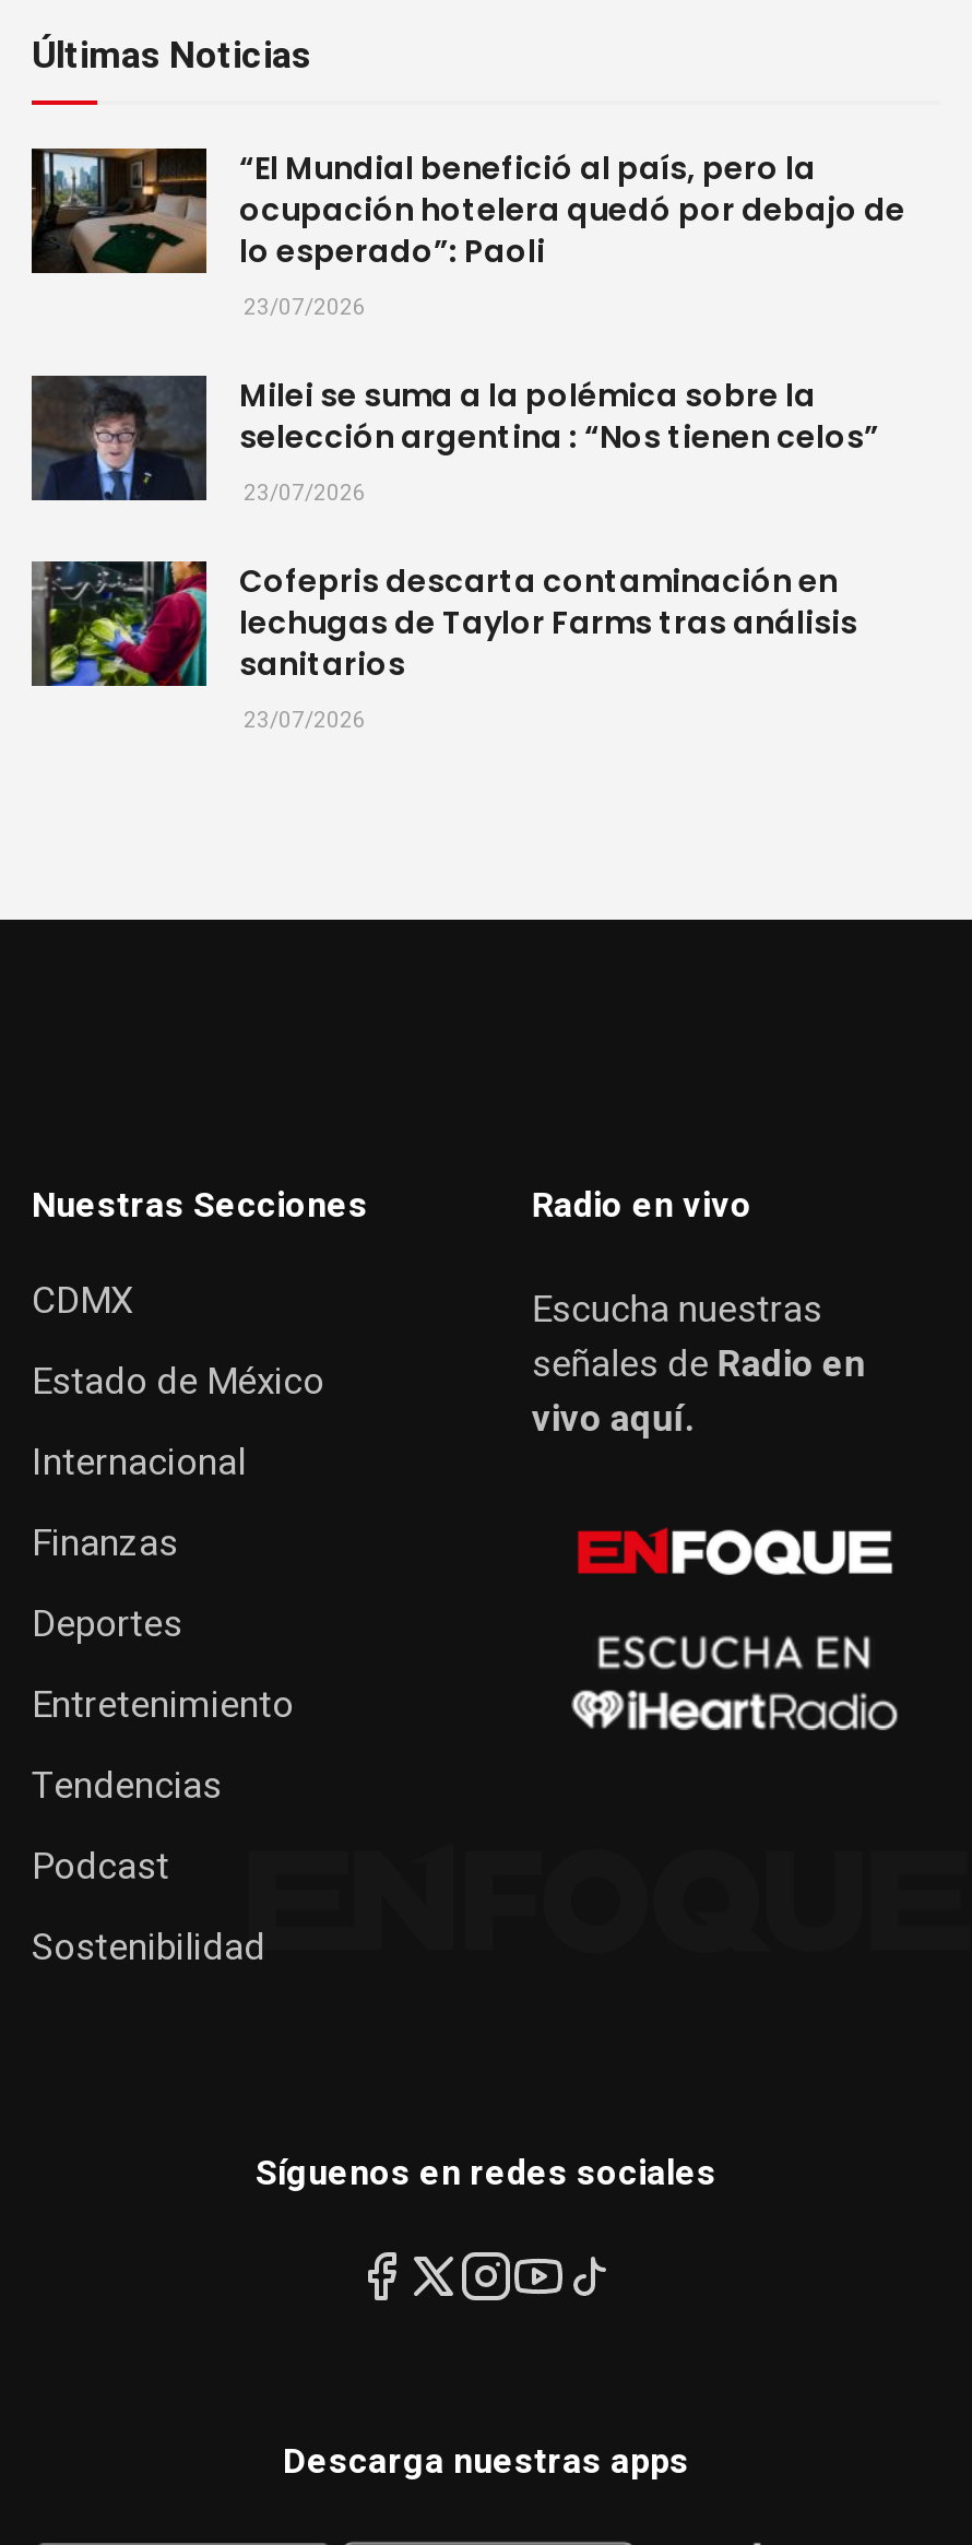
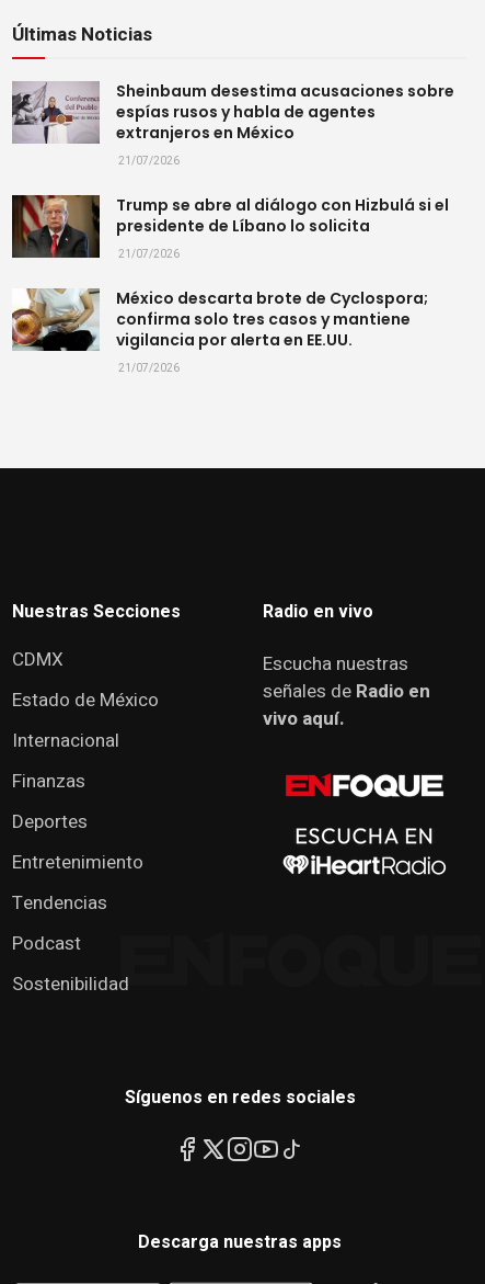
[29,146,905,324] [image] | “El Mundial benefició al país, pero la | ocupación hotelera quedó por debajo de | lo esperado”: Paoli | 23/07/2026 -> [11,80,454,169] [image] | Sheinbaum desestima acusaciones sobre | espías rusos y habla de agentes | extranjeros en México | 21/07/2026
[32,374,879,509] [image] | Milei se suma a la polémica sobre la | selección argentina : “Nos tienen celos” | 23/07/2026 -> [12,194,449,262] [image] | Trump se abre al diálogo con Hizbulá si el | presidente de Líbano lo solicita | 21/07/2026
[29,559,857,736] [image] | Cofepris descarta contaminación en | lechugas de Taylor Farms tras análisis | sanitarios | 23/07/2026 -> [12,287,428,376] [image] | México descarta brote de Cyclospora; | confirma solo tres casos y mantiene | vigilancia por alerta en EE.UU. | 21/07/2026

